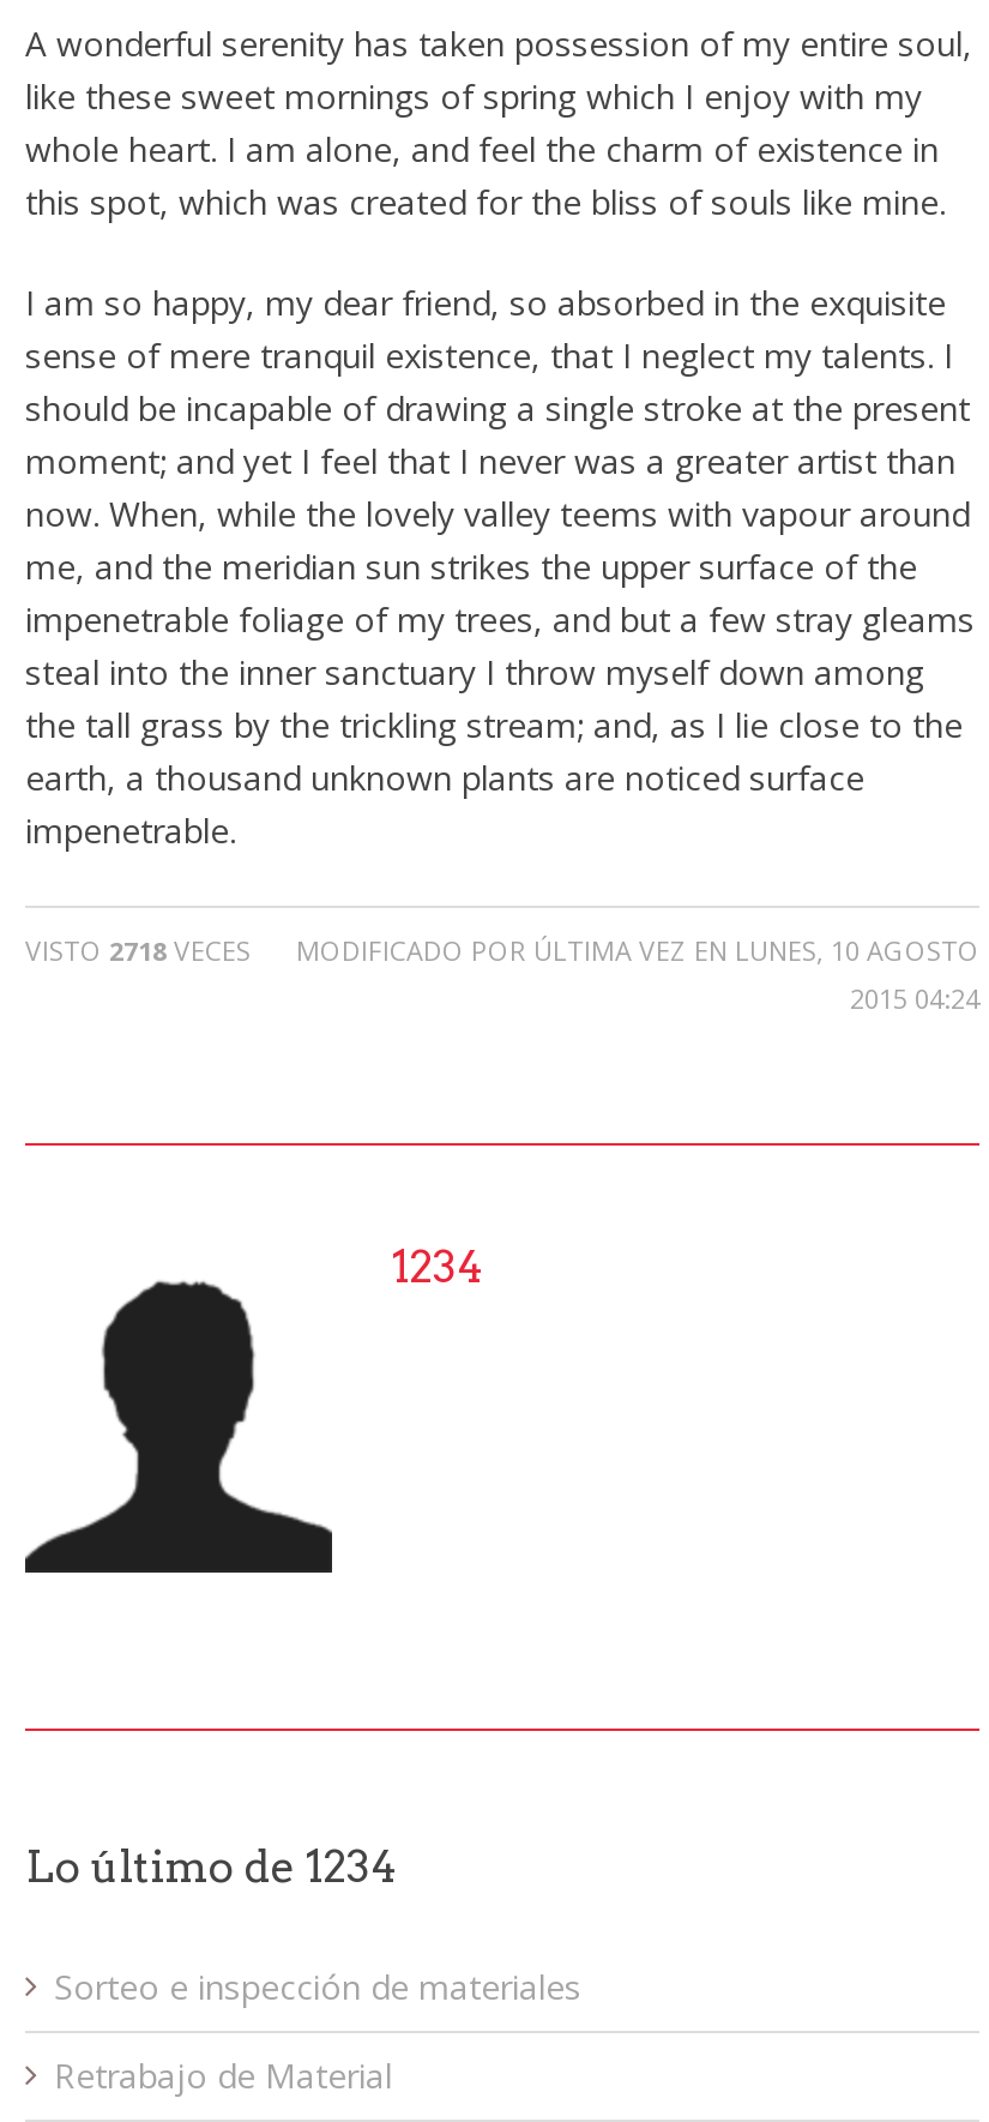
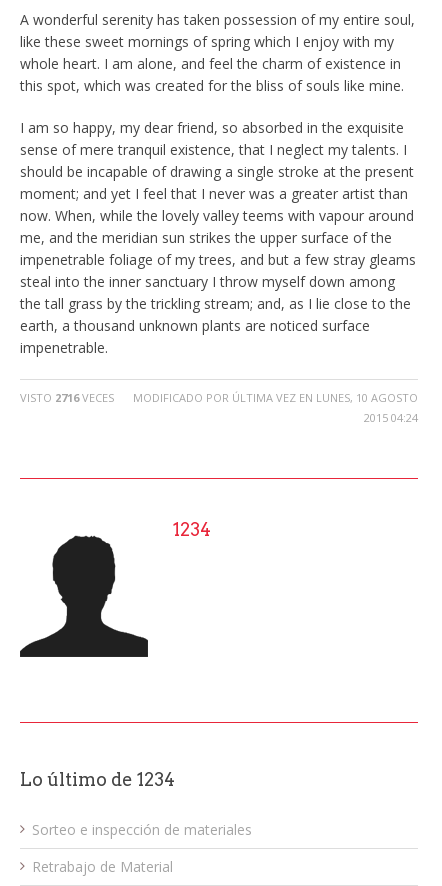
[25,933,979,969] VISTO 2718 VECES MODIFICADO POR ÚLTIMA VEZ EN LUNES, 10 AGOSTO -> [20,390,418,405] VISTO 2716 VECES MODIFICADO POR ÚLTIMA VEZ EN LUNES, 10 AGOSTO

